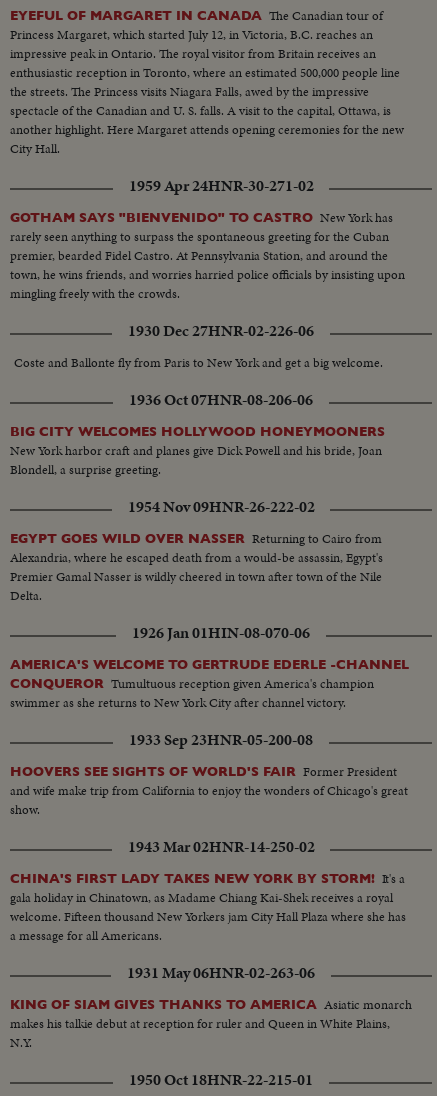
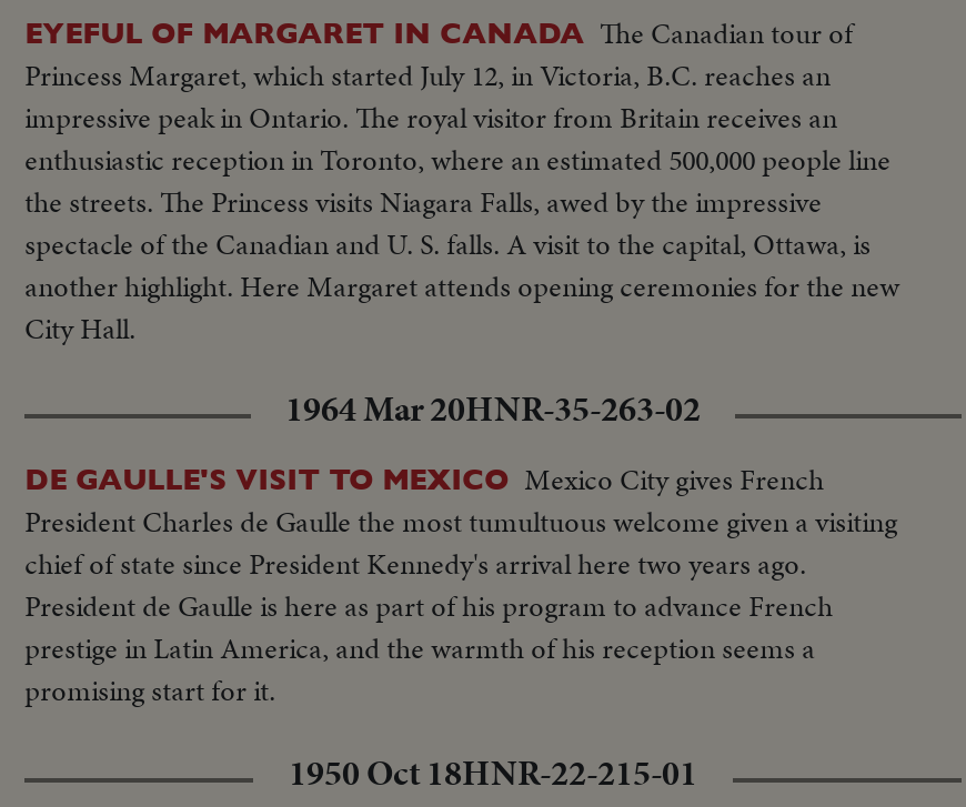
[10,174,412,1052] 1959 Apr 24HNR-30-271-02 | GOTHAM SAYS "BIENVENIDO" TO CASTRO New York has | rarely seen anything to surpass the spontaneous greeting for the Cuban | premier, bearded Fidel Castro. At Pennsylvania Station, and around the | town, he wins friends, and worries harried police officials by insisting upon | mingling freely with the crowds. | 1930 Dec 27HNR-02-226-06 | Coste and Ballonte fly from Paris to New York and get a big welcome. | 1936 Oct 07HNR-08-206-06 | BIG CITY WELCOMES HOLLYWOOD HONEYMOONERS | New York harbor craft and planes give Dick Powell and his bride, Joan | Blondell, a surprise greeting. | 1954 Nov 09HNR-26-222-02 | EGYPT GOES WILD OVER NASSER Returning to Cairo from | Alexandria, where he escaped death from a would-be assassin, Egypt's | Premier Gamal Nasser is wildly cheered in town after town of the Nile | Delta. | 1926 Jan 01HIN-08-070-06 | AMERICA'S WELCOME TO GERTRUDE EDERLE -CHANNEL | CONQUEROR Tumultuous reception given America's champion | swimmer as she returns to New York City after channel victory. | 1933 Sep 23HNR-05-200-08 | HOOVERS SEE SIGHTS OF WORLD'S FAIR Former President | and wife make trip from California to enjoy the wonders of Chicago's great | show. | 1943 Mar 02HNR-14-250-02 | CHINA'S FIRST LADY TAKES NEW YORK BY STORM! It's a | gala holiday in Chinatown, as Madame Chiang Kai-Shek receives a royal | welcome. Fifteen thousand New Yorkers jam City Hall Plaza where she has | a message for all Americans. | 1931 May 06HNR-02-263-06 | KING OF SIAM GIVES THANKS TO AMERICA Asiatic monarch | makes his talkie debut at reception for ruler and Queen in White Plains, | N.Y. -> [25,384,897,710] 1964 Mar 20HNR-35-263-02 | DE GAULLE'S VISIT TO MEXICO Mexico City gives French | President Charles de Gaulle the most tumultuous welcome given a visiting | chief of state since President Kennedy's arrival here two years ago. | President de Gaulle is here as part of his program to advance French | prestige in Latin America, and the warmth of his reception seems a | promising start for it.

